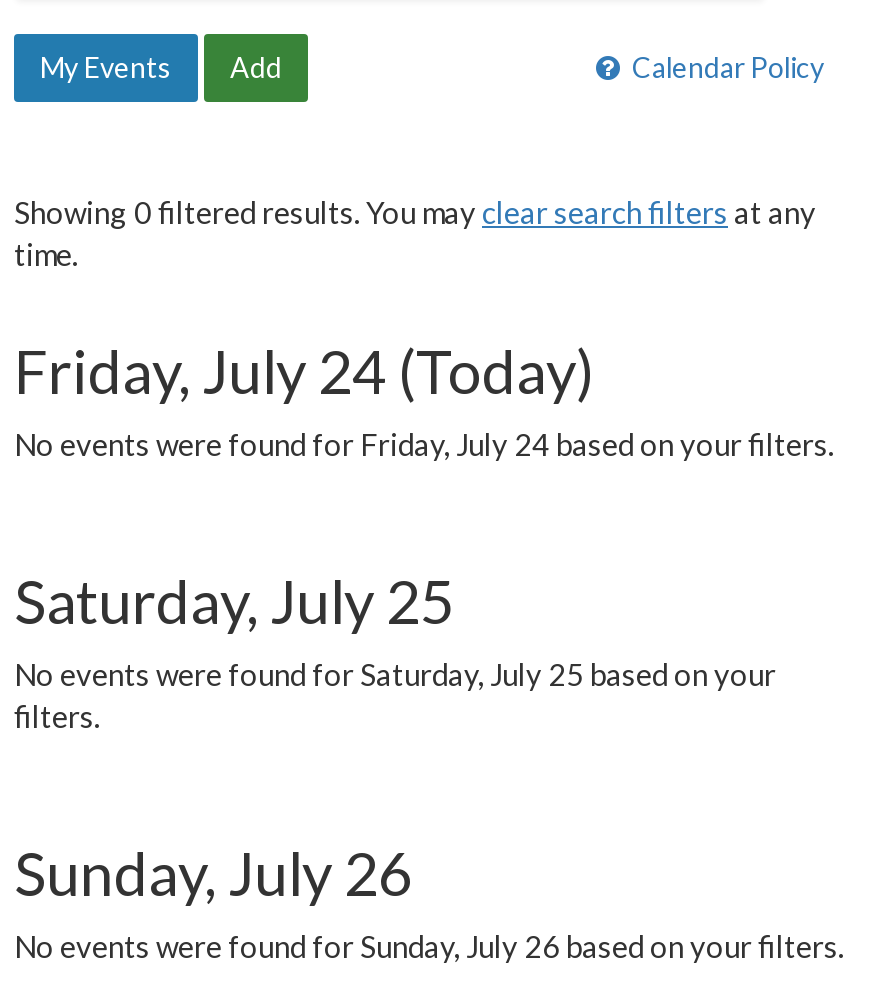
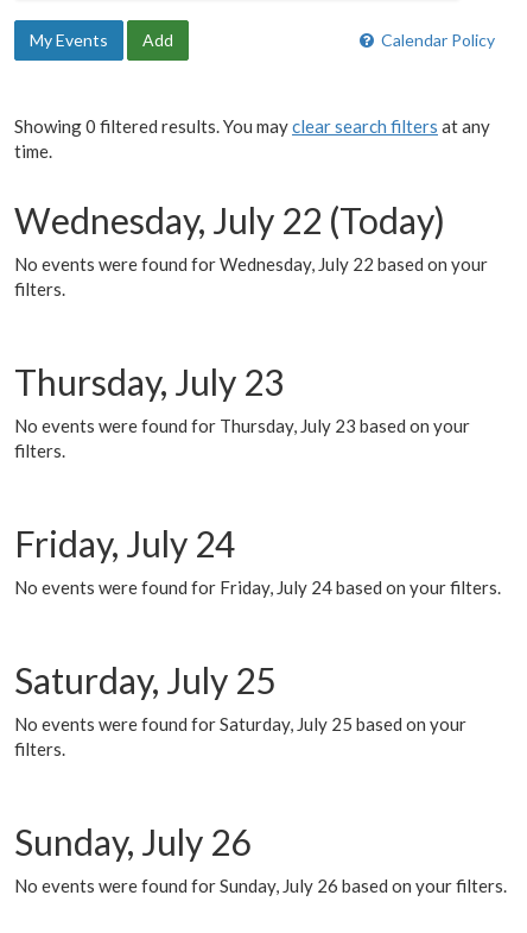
[14,334,594,406] Friday, July 24 (Today) -> [14,198,488,565] Wednesday, July 22 (Today) | No events were found for Wednesday, July 22 based on your | filters. | Thursday, July 23 | No events were found for Thursday, July 23 based on your | filters. | Friday, July 24

